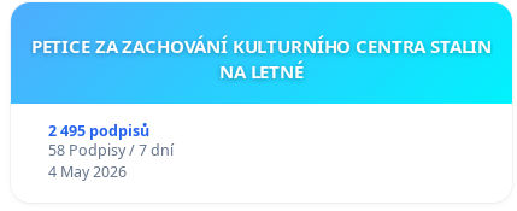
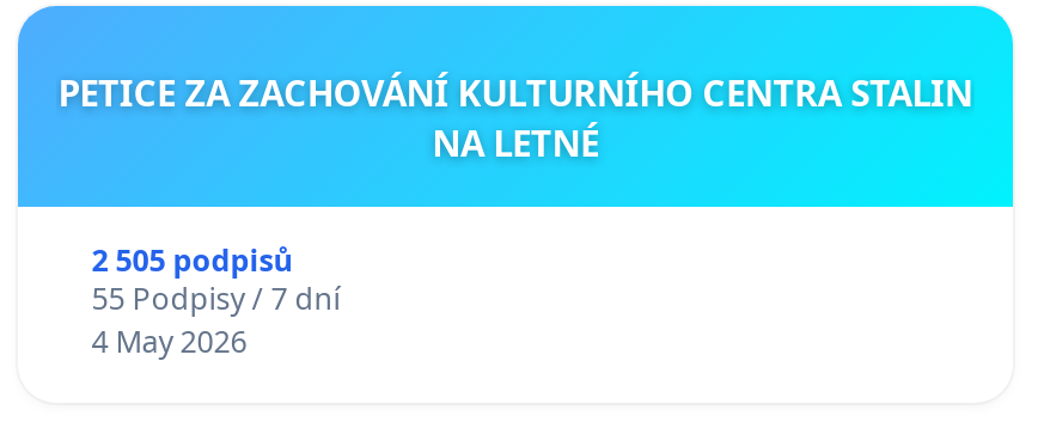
[48,121,149,141] 2 495 podpisů -> [92,240,293,280] 2 505 podpisů
[48,140,173,161] 58 Podpisy / 7 dní -> [92,278,340,319] 55 Podpisy / 7 dní

